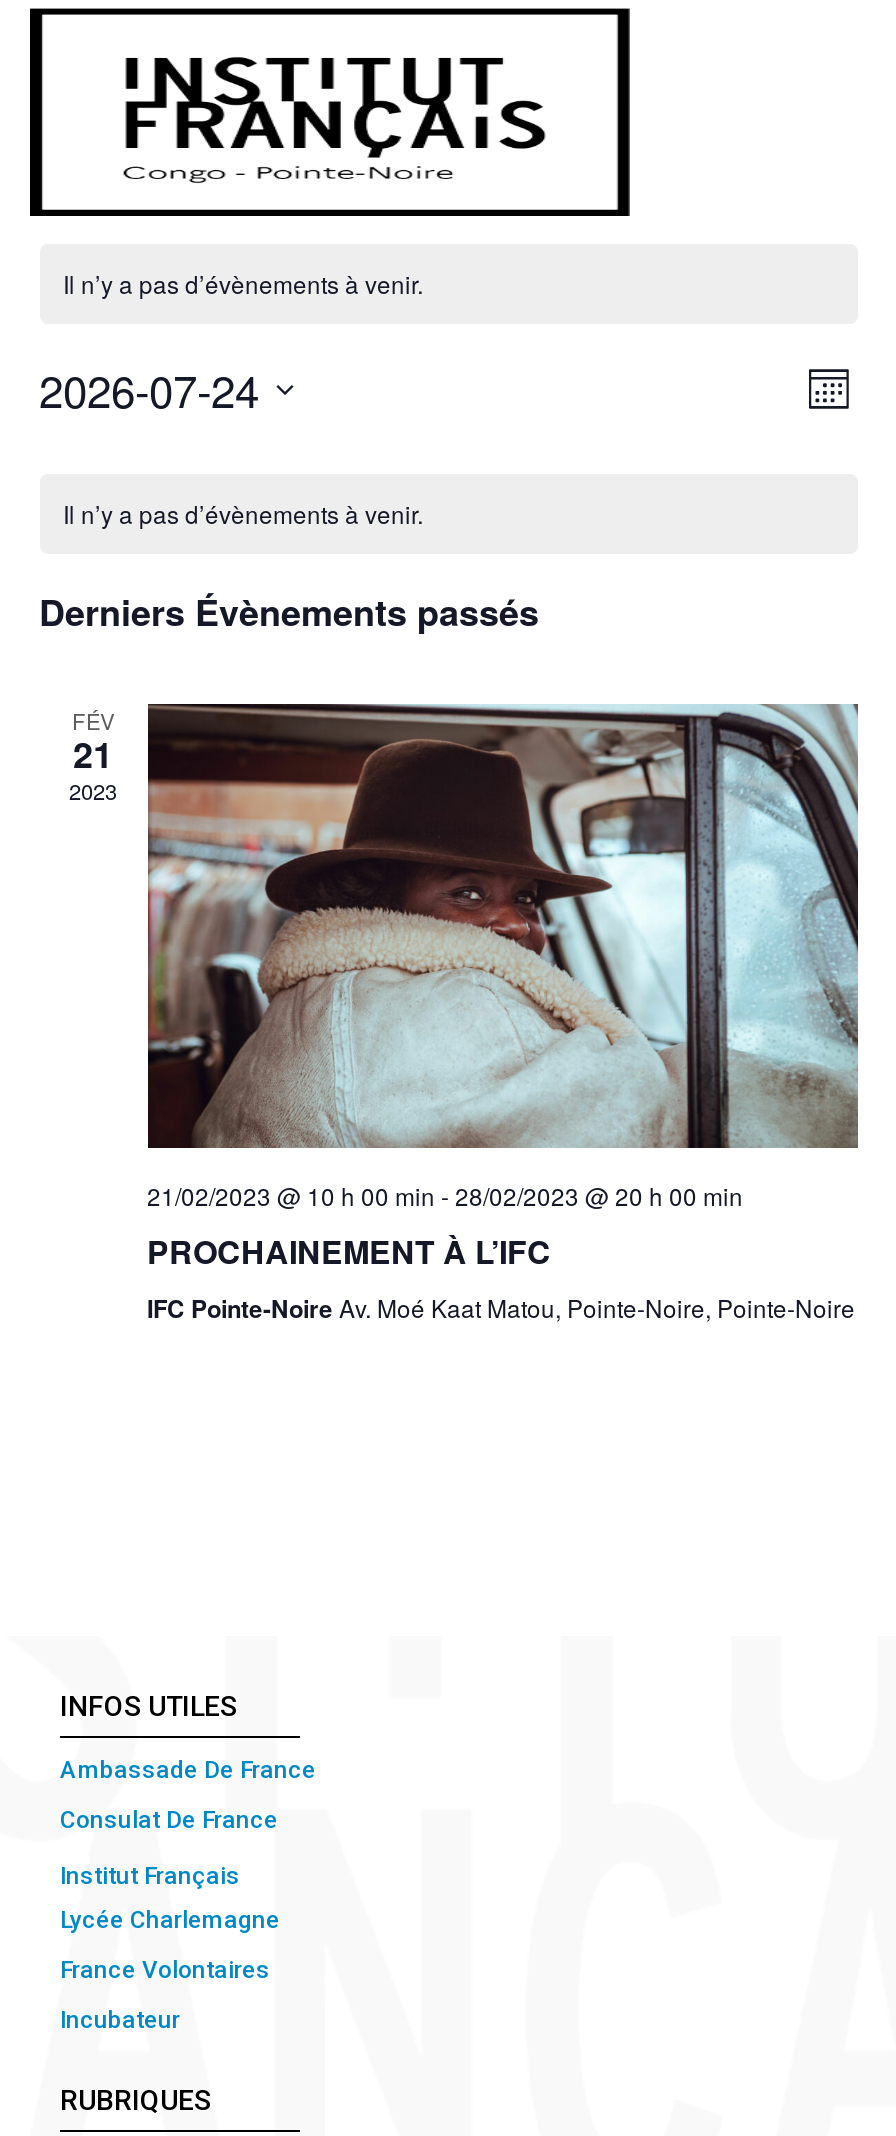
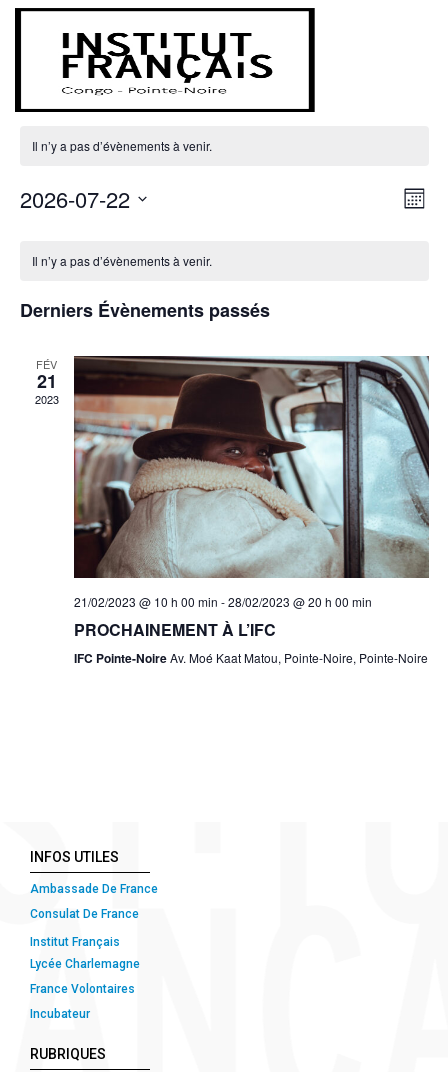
[39,358,259,420] 2026-07-24 -> [19,183,129,214] 2026-07-22

